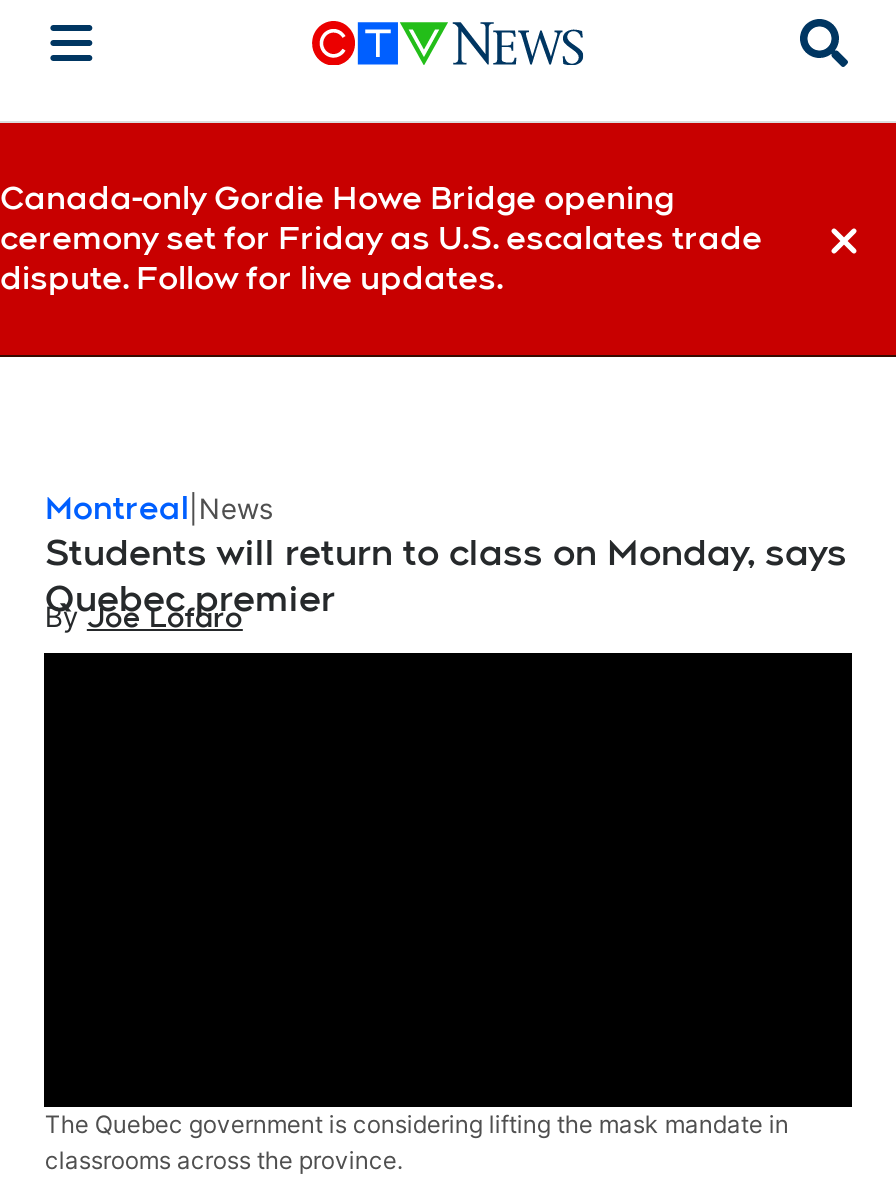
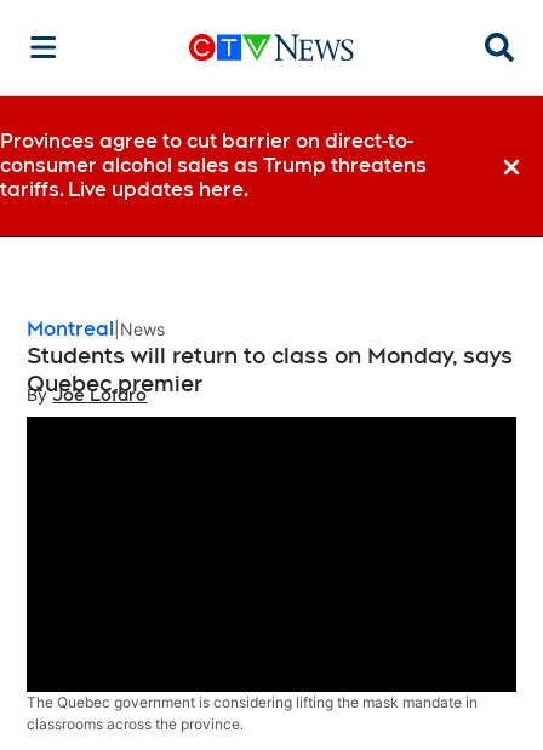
[0,179,762,297] Canada-only Gordie Howe Bridge opening | ceremony set for Friday as U.S. escalates trade | dispute. Follow for live updates. -> [0,130,427,201] Provinces agree to cut barrier on direct-to- | consumer alcohol sales as Trump threatens | tariffs. Live updates here.

